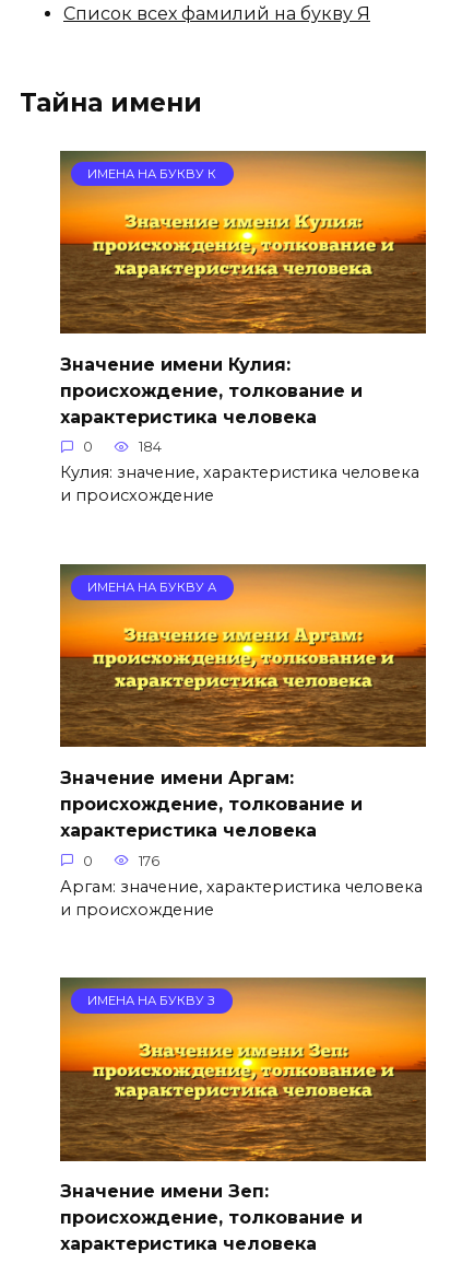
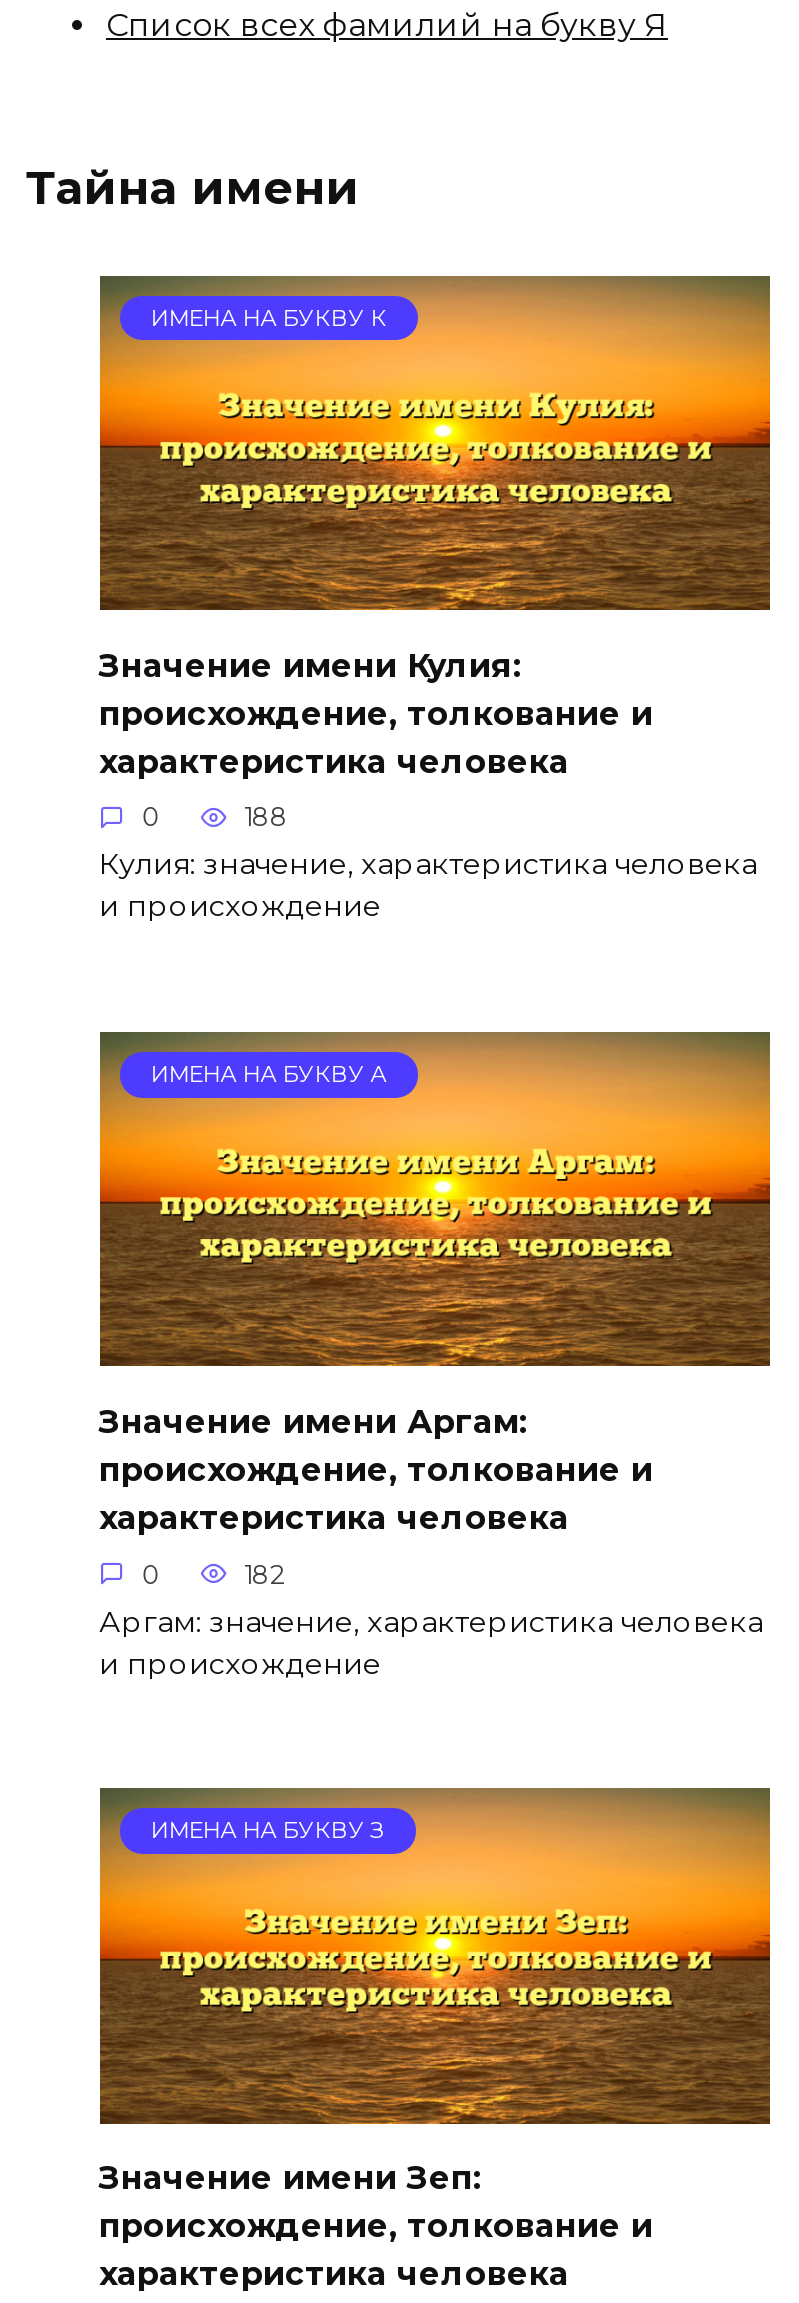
[139,439,162,455] 184 -> [244,803,288,833] 188
[139,853,159,869] 176 -> [244,1559,284,1589] 182

